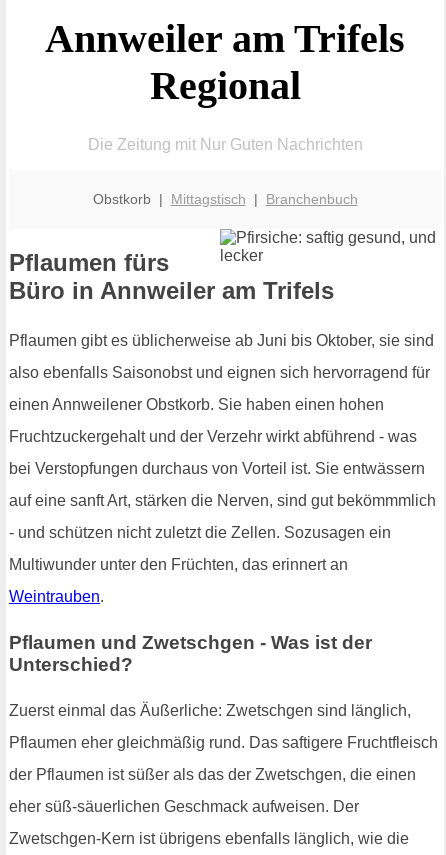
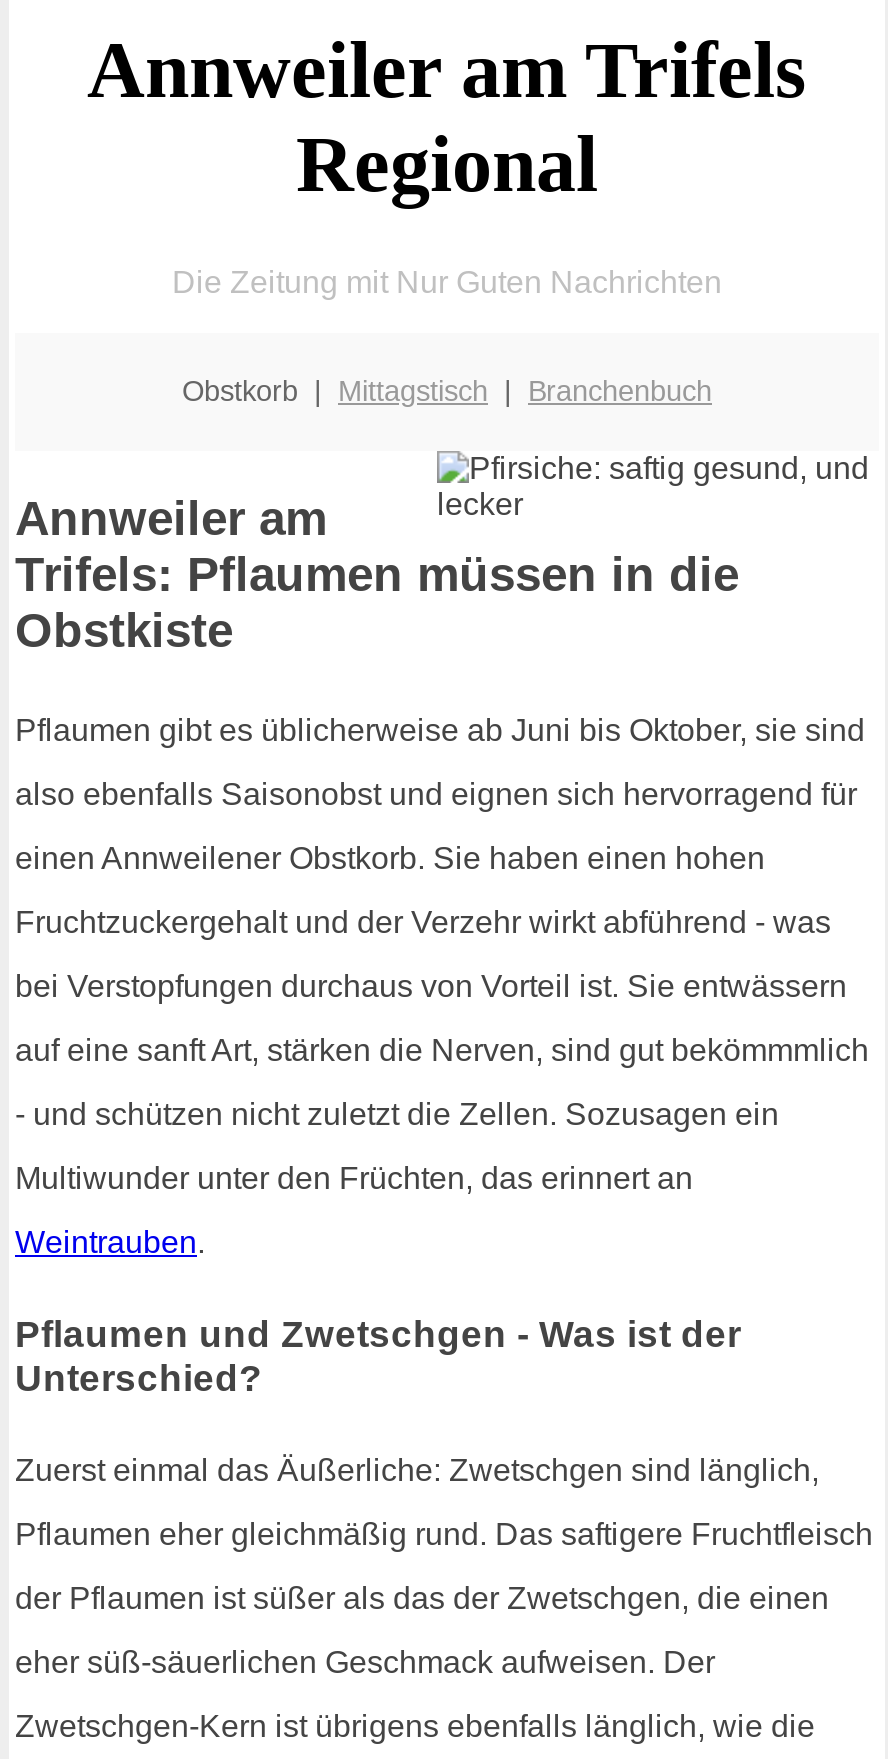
[9,249,334,304] Pflaumen fürs | Büro in Annweiler am Trifels -> [15,492,739,658] Annweiler am | Trifels: Pflaumen müssen in die | Obstkiste

